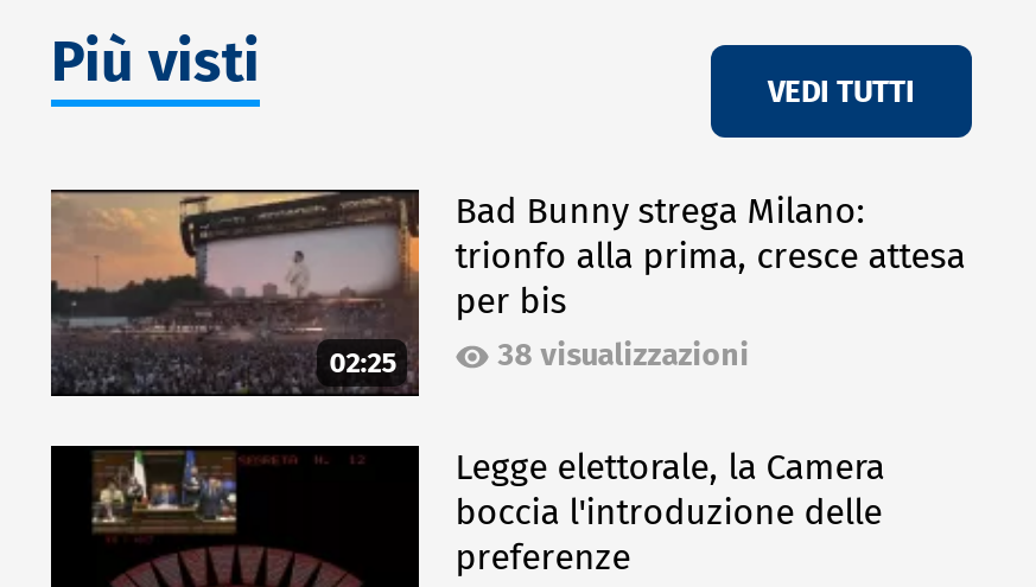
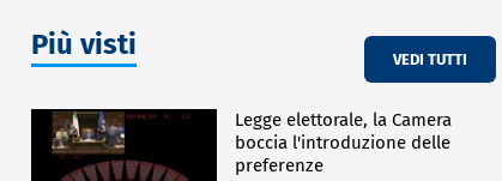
[49,190,421,401] [image] | 02:25 -> none
[455,191,965,374] Bad Bunny strega Milano: | trionfo alla prima, cresce attesa | per bis | 38 visualizzazioni -> none

